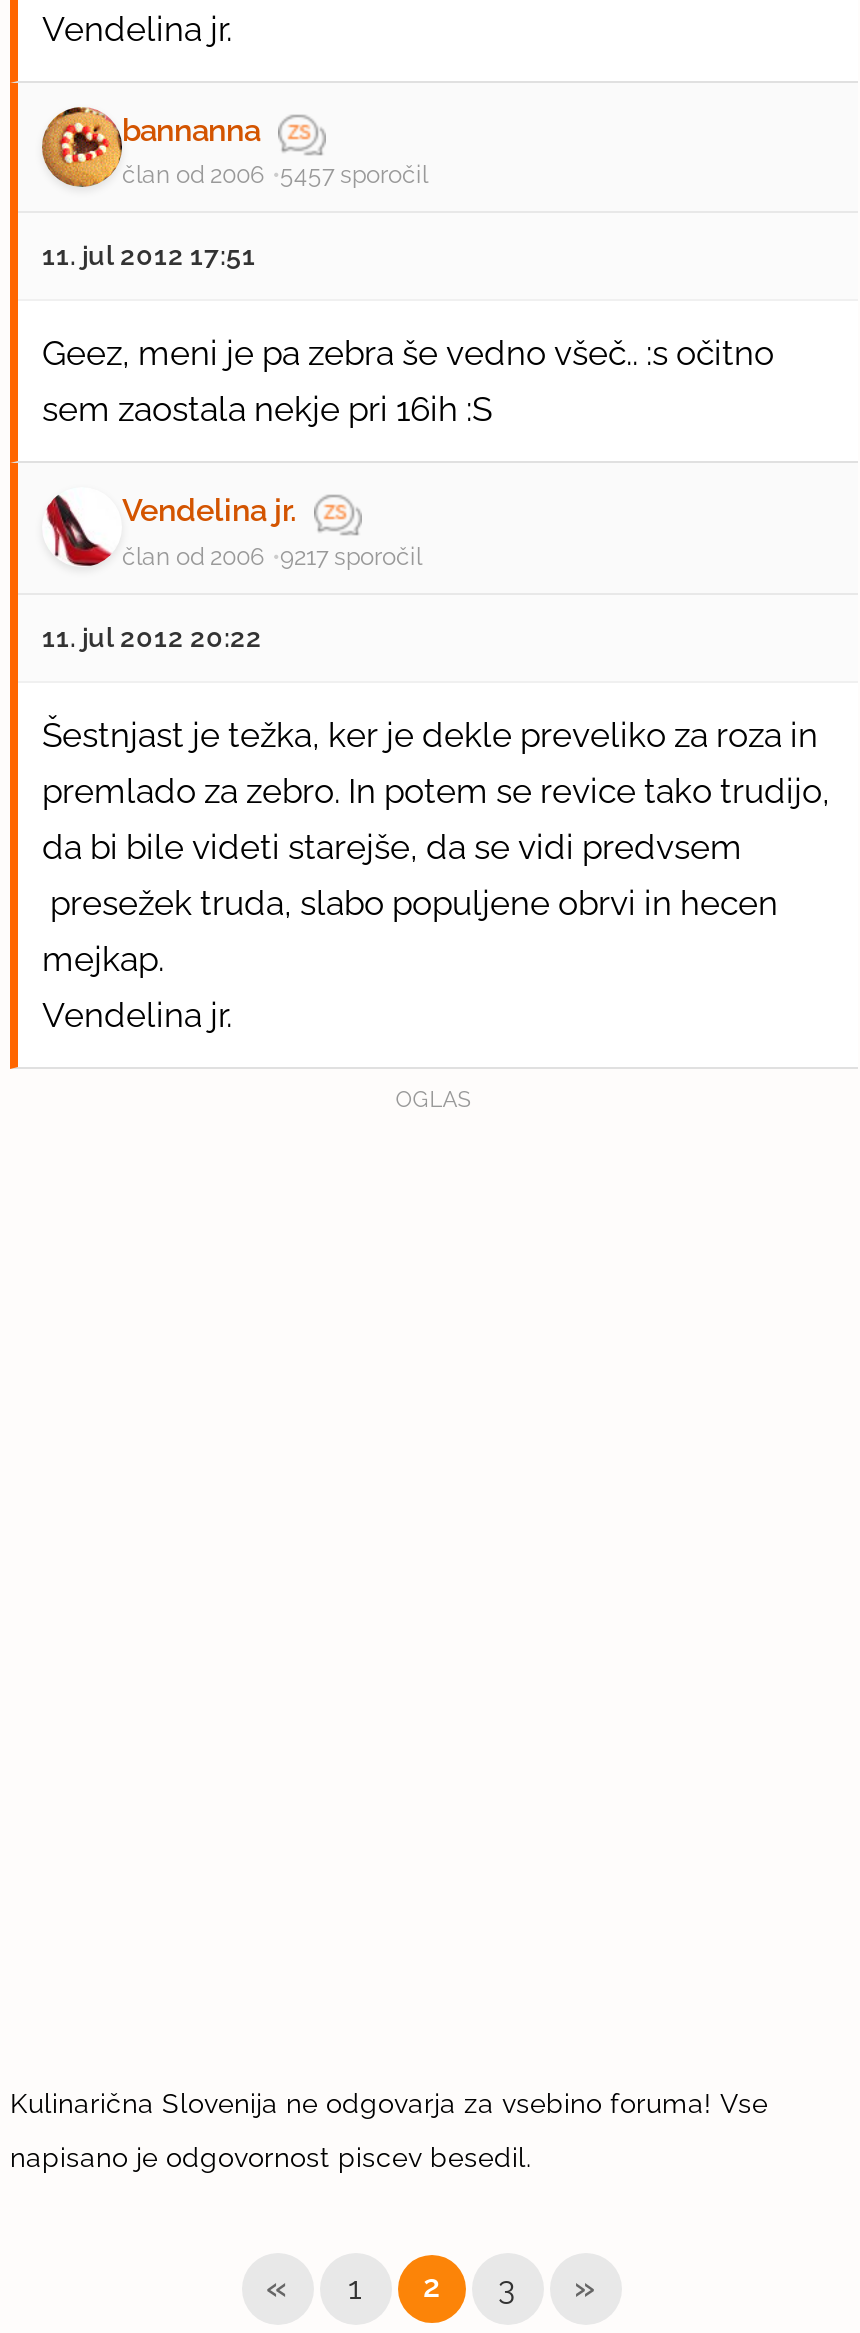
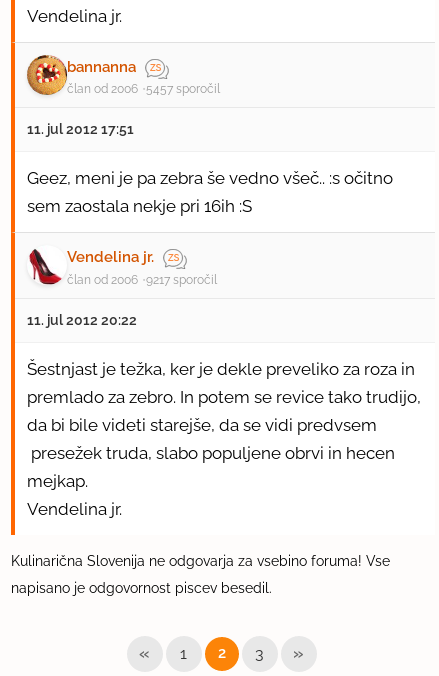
[396,1086,472,1112] OGLAS -> none

